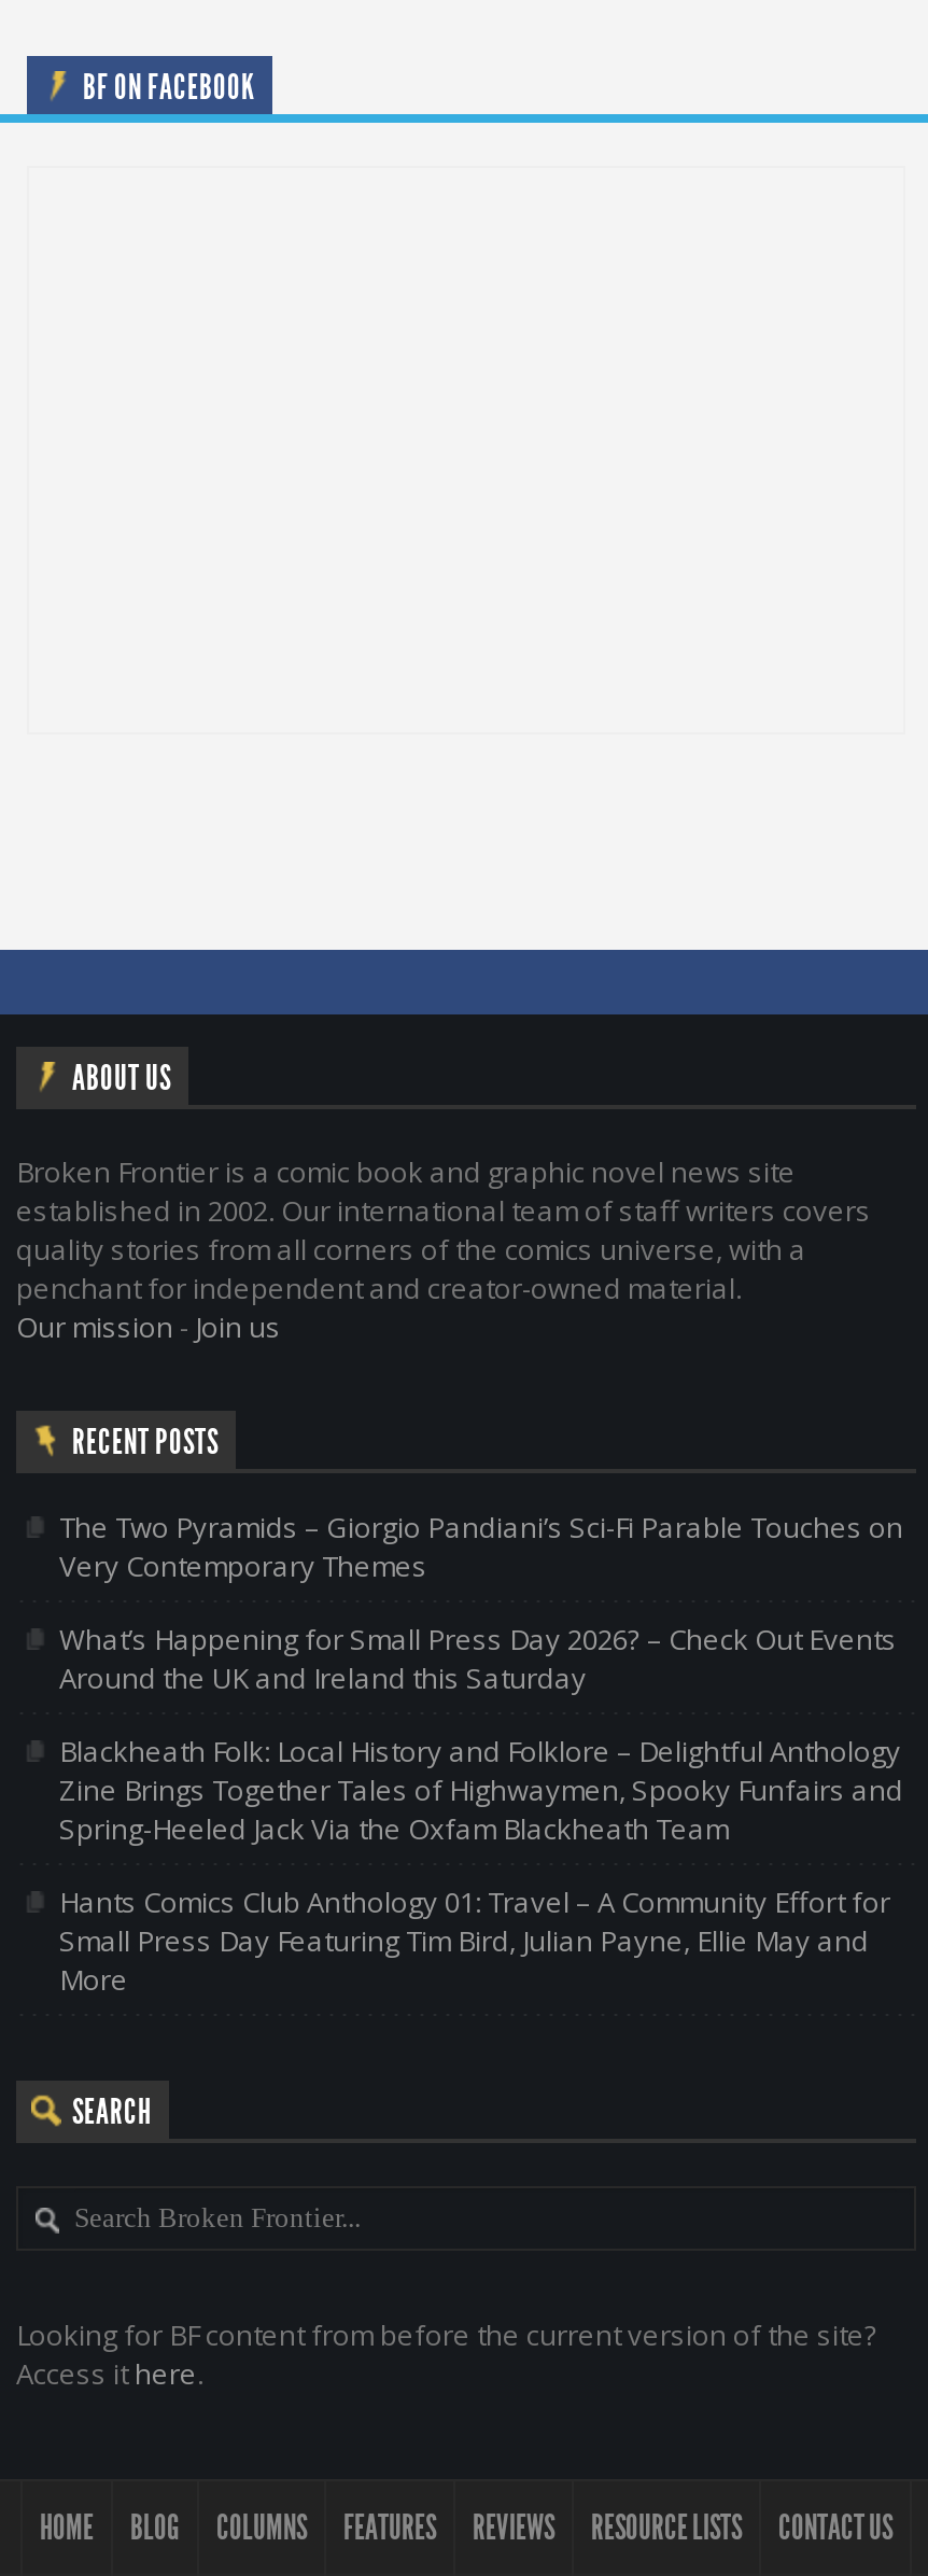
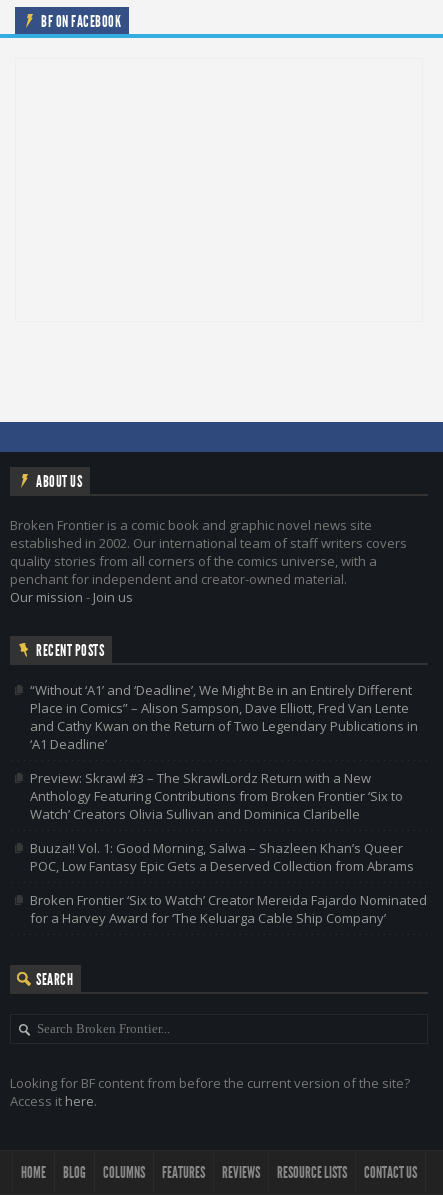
[59,1507,903,1584] The Two Pyramids – Giorgio Pandiani’s Sci-Fi Parable Touches on | Very Contemporary Themes -> [30,681,418,753] “Without ‘A1’ and ‘Deadline’, We Might Be in an Entirely Different | Place in Comics” – Alison Sampson, Dave Elliott, Fred Van Lente | and Cathy Kwan on the Return of Two Legendary Publications in | ‘A1 Deadline’
[59,1619,897,1696] What’s Happening for Small Press Day 2026? – Check Out Events | Around the UK and Ireland this Saturday -> [30,769,403,823] Preview: Skrawl #3 – The SkrawlLordz Return with a New | Anthology Featuring Contributions from Broken Frontier ‘Six to | Watch’ Creators Olivia Sullivan and Dominica Claribelle
[59,1731,903,1847] Blackheath Folk: Local History and Folklore – Delightful Anthology | Zine Brings Together Tales of Highwaymen, Spooky Funfairs and | Spring-Heeled Jack Via the Oxfam Blackheath Team -> [30,839,414,875] Buuza!! Vol. 1: Good Morning, Salwa – Shazleen Khan’s Queer | POC, Low Fantasy Epic Gets a Deserved Collection from Abrams
[59,1882,890,1998] Hants Comics Club Anthology 01: Travel – A Community Effort for | Small Press Day Featuring Tim Bird, Julian Payne, Ellie May and | More -> [30,891,427,927] Broken Frontier ‘Six to Watch’ Creator Mereida Fajardo Nominated | for a Harvey Award for ‘The Keluarga Cable Ship Company’

